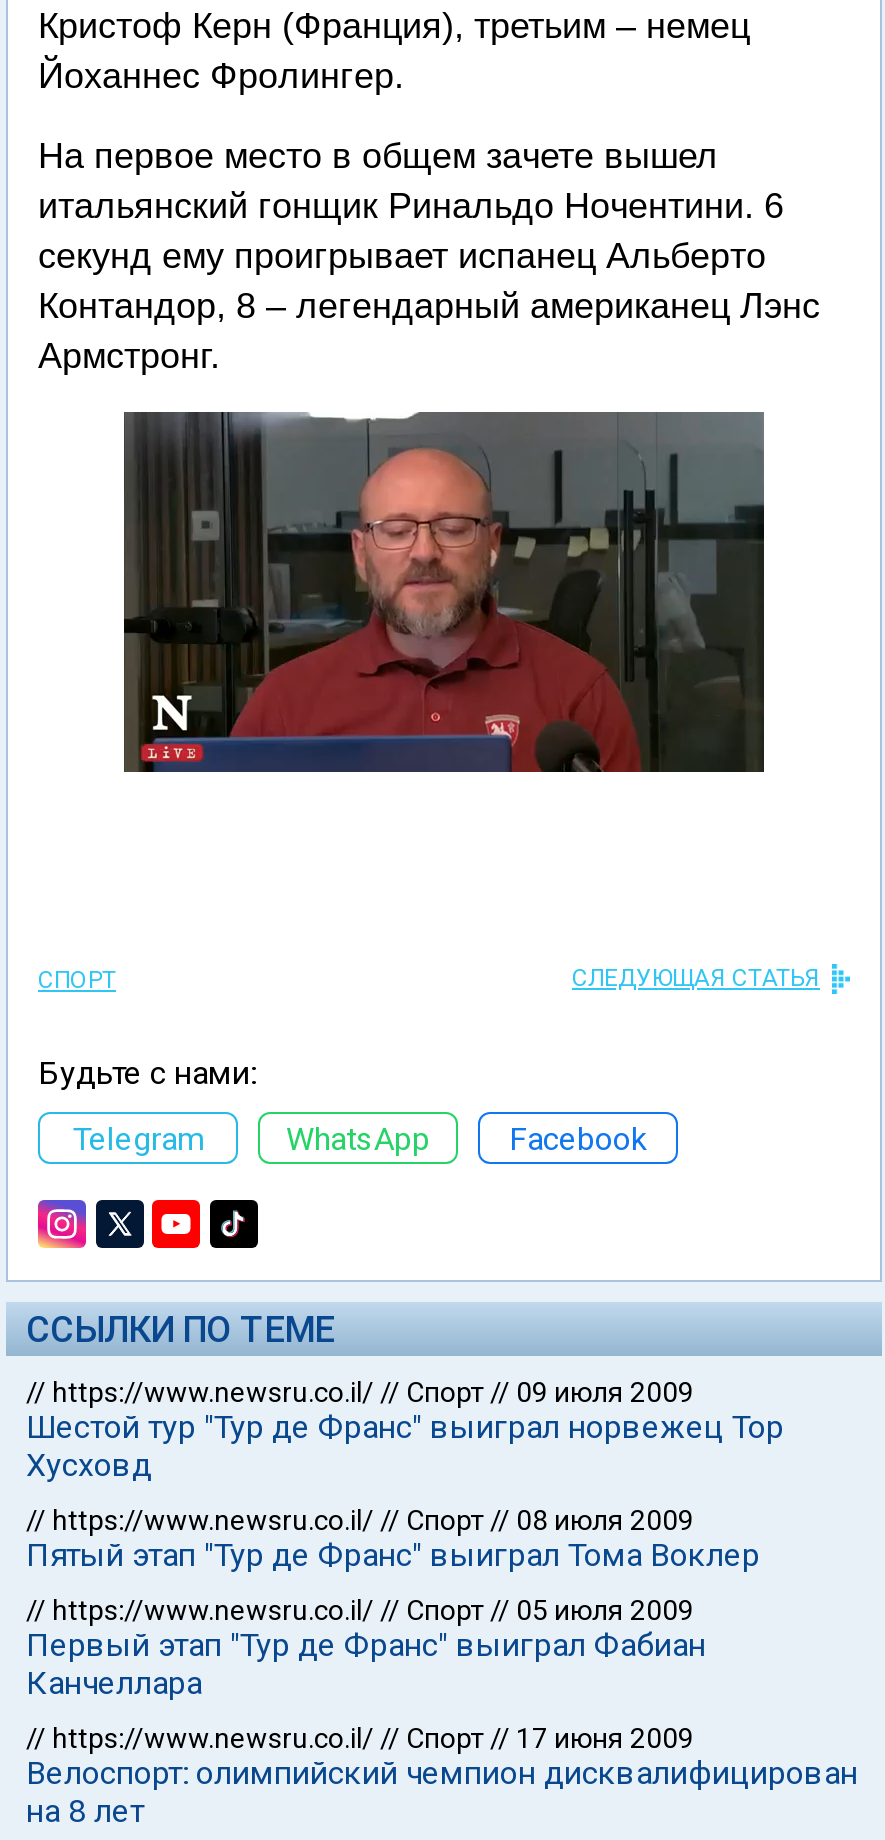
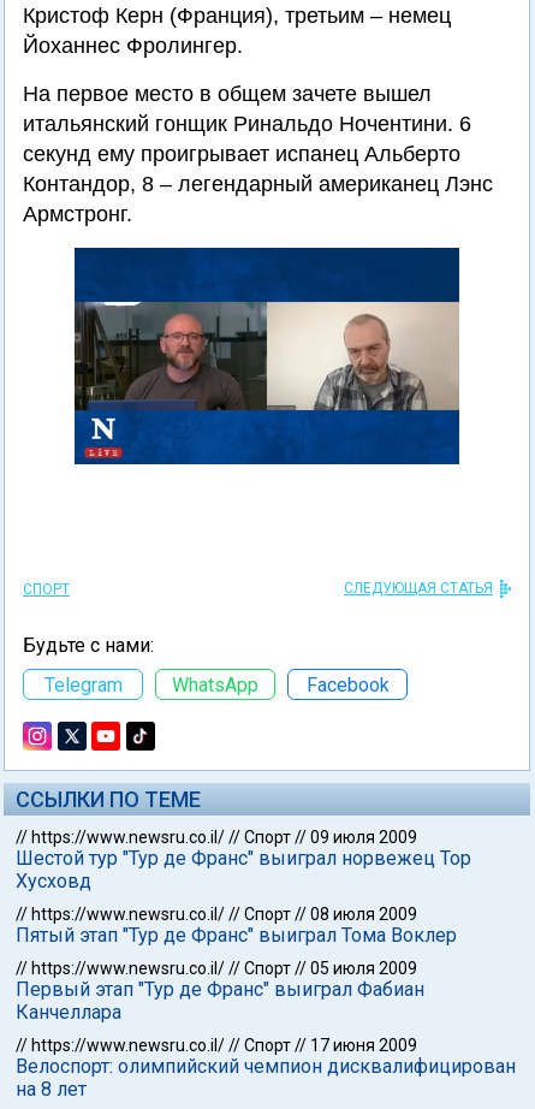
[124,410,766,774] [image] -> [75,247,460,465] [image]

